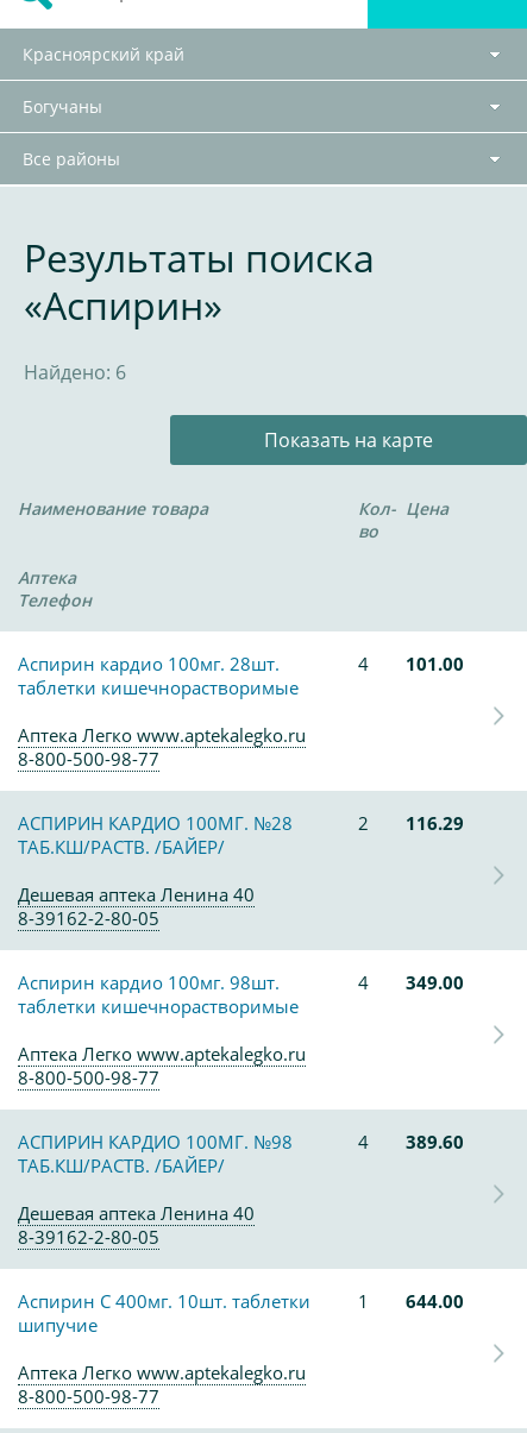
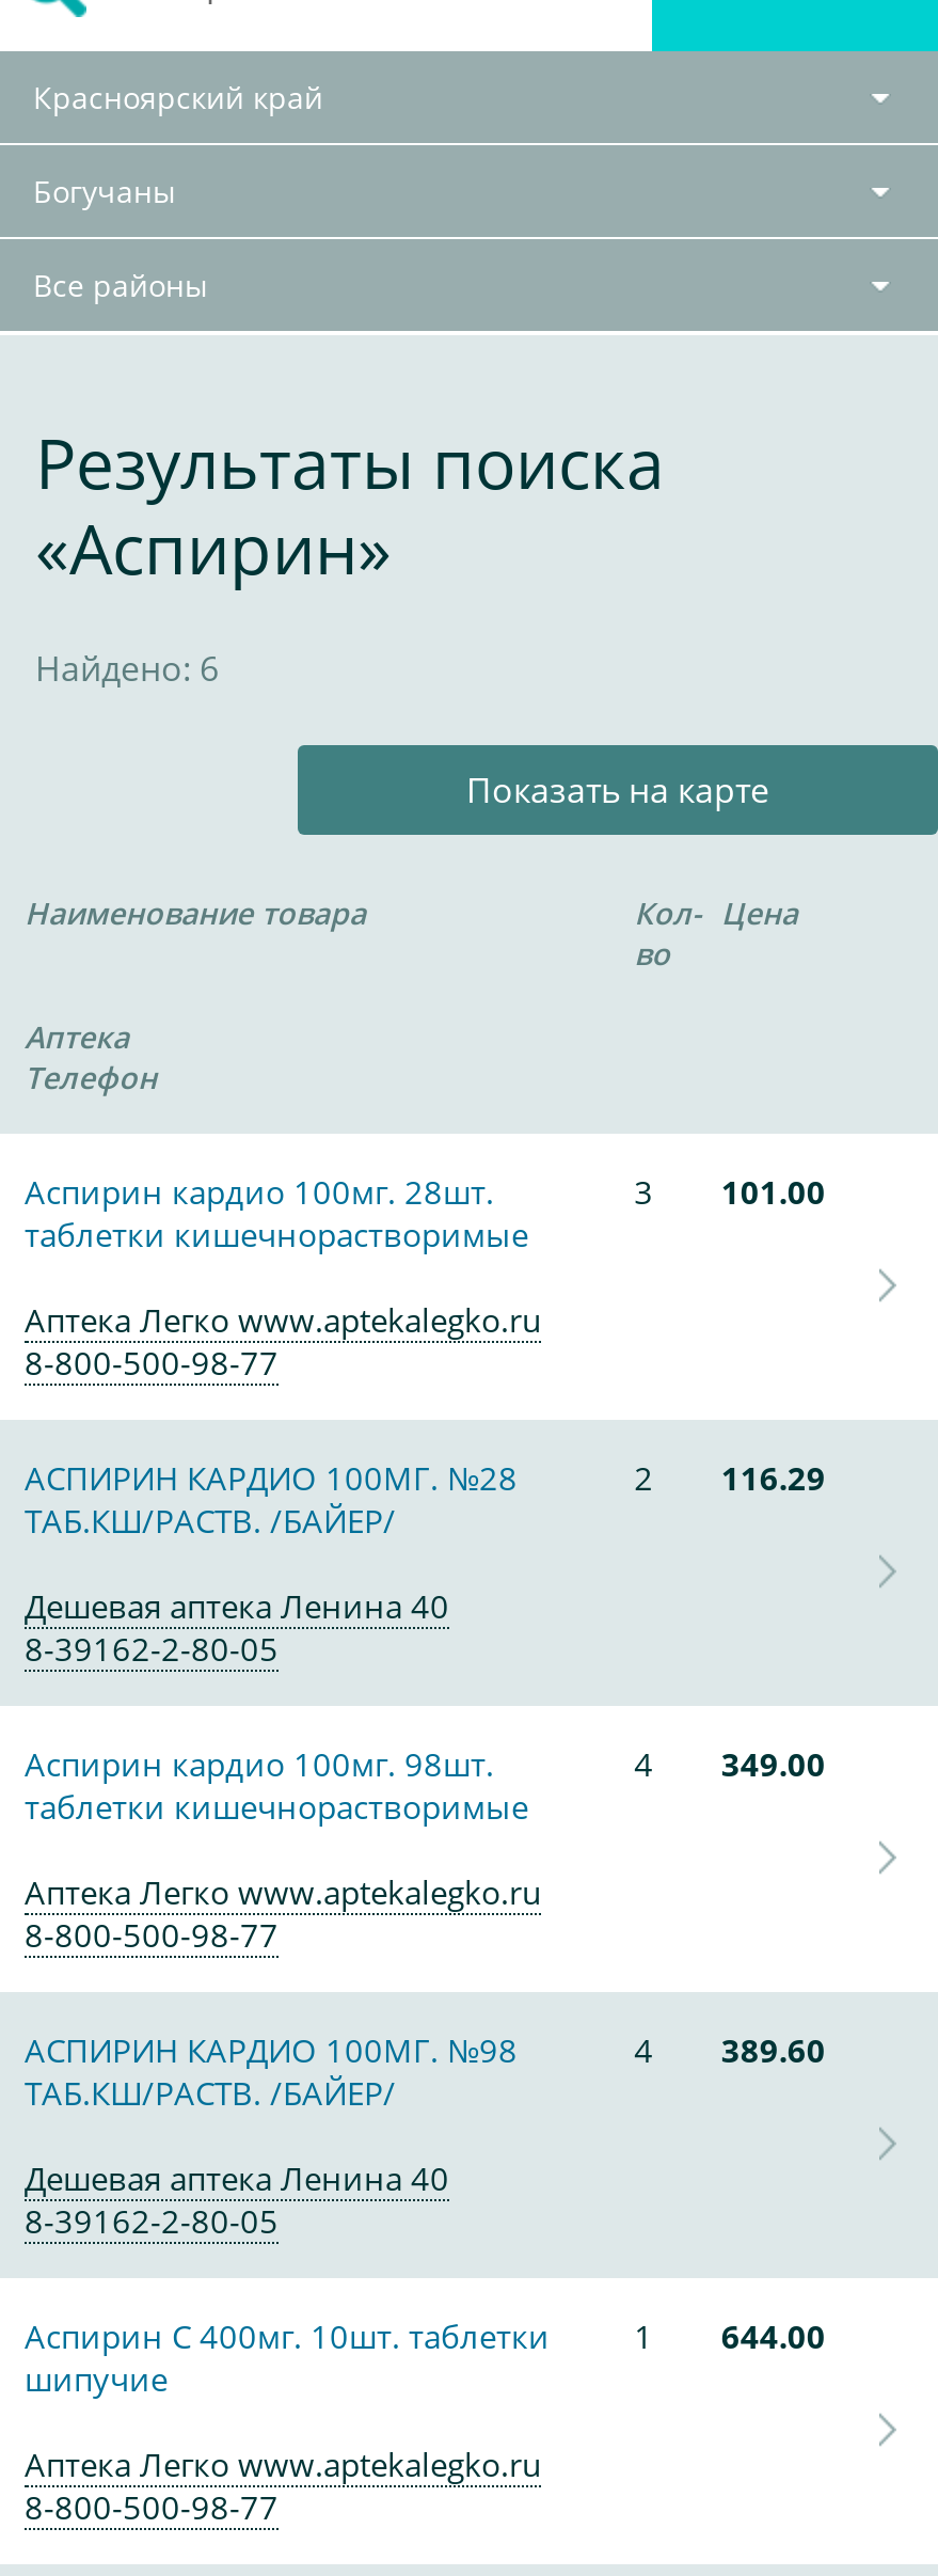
[358,652,464,675] 4 101.00 -> [634,1170,826,1213] 3 101.00

